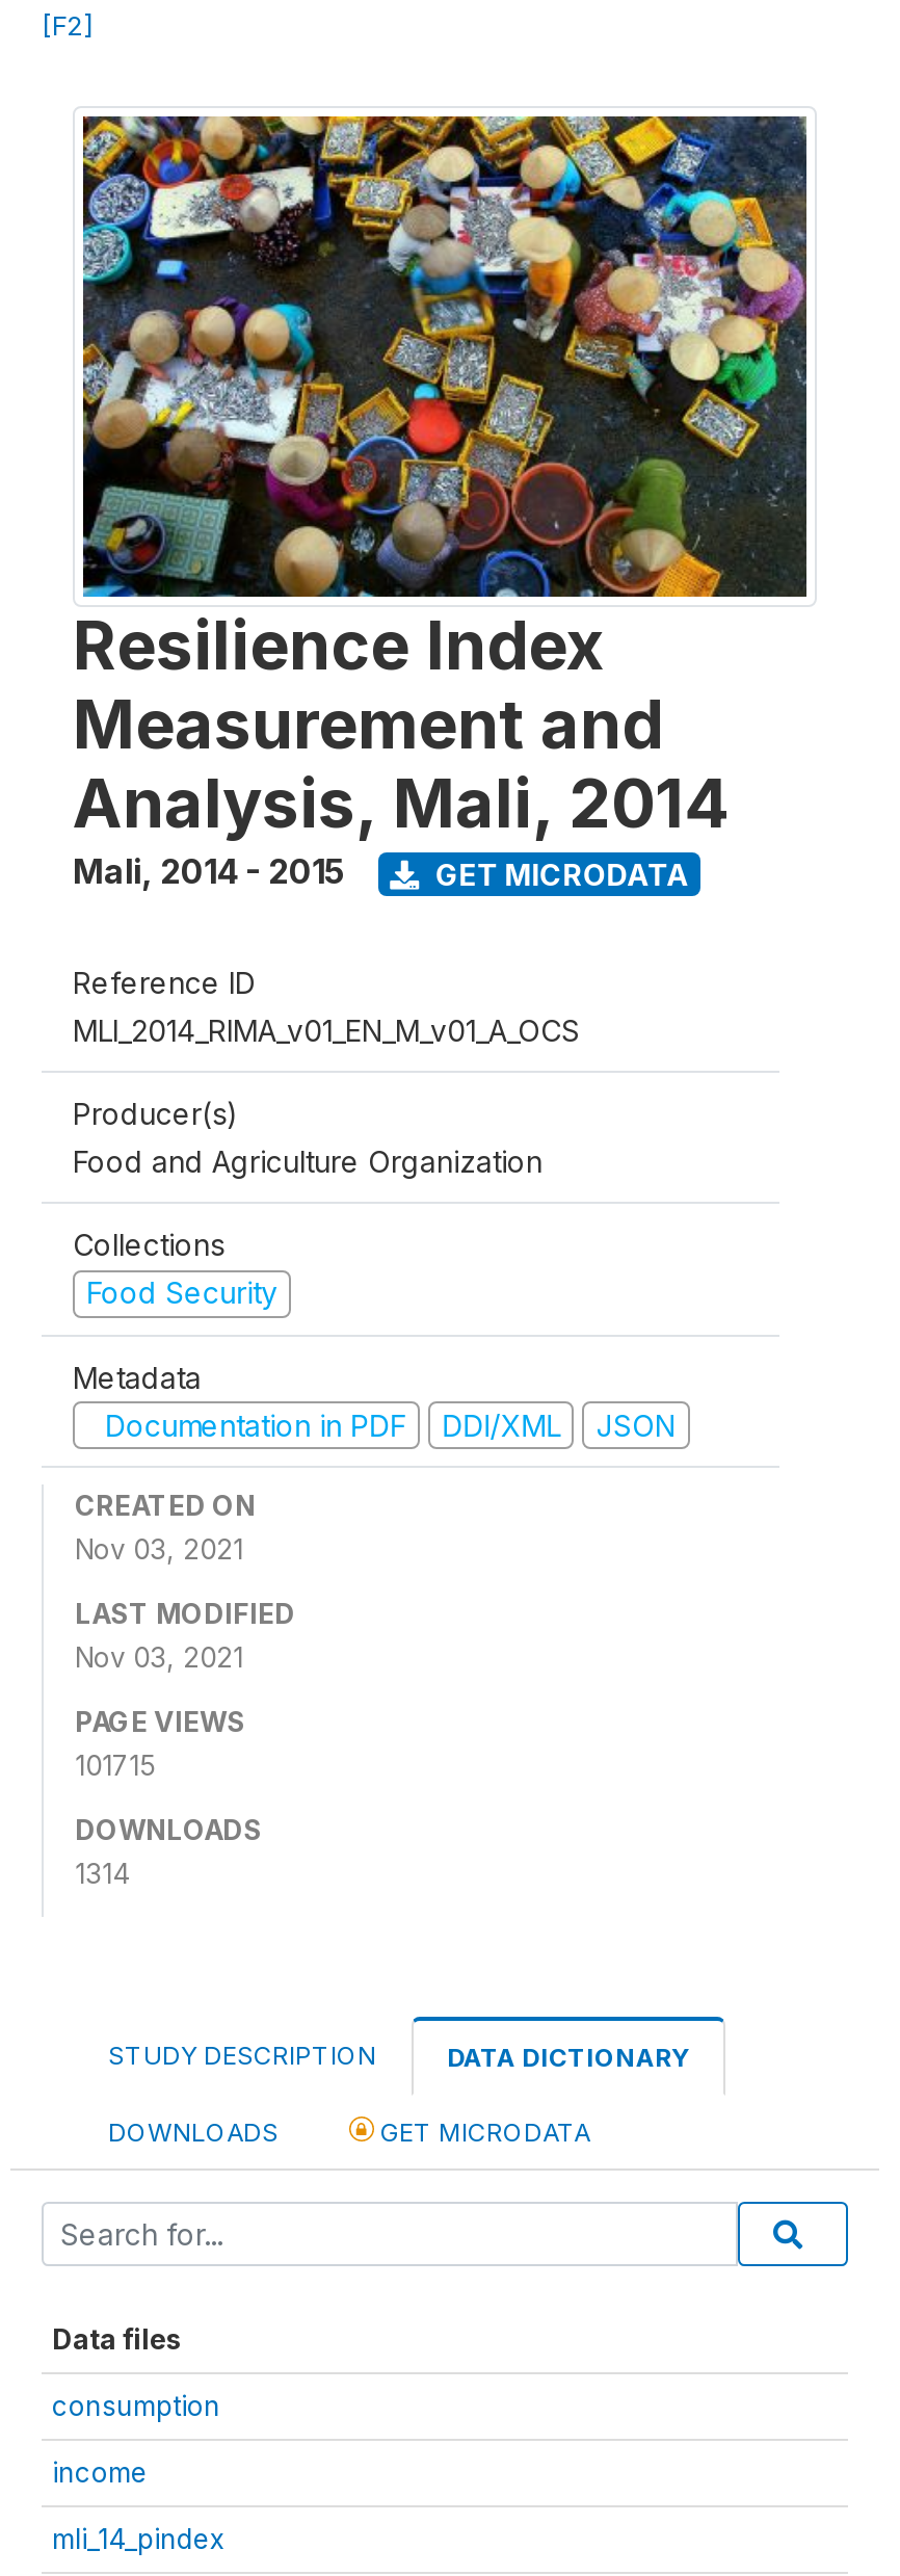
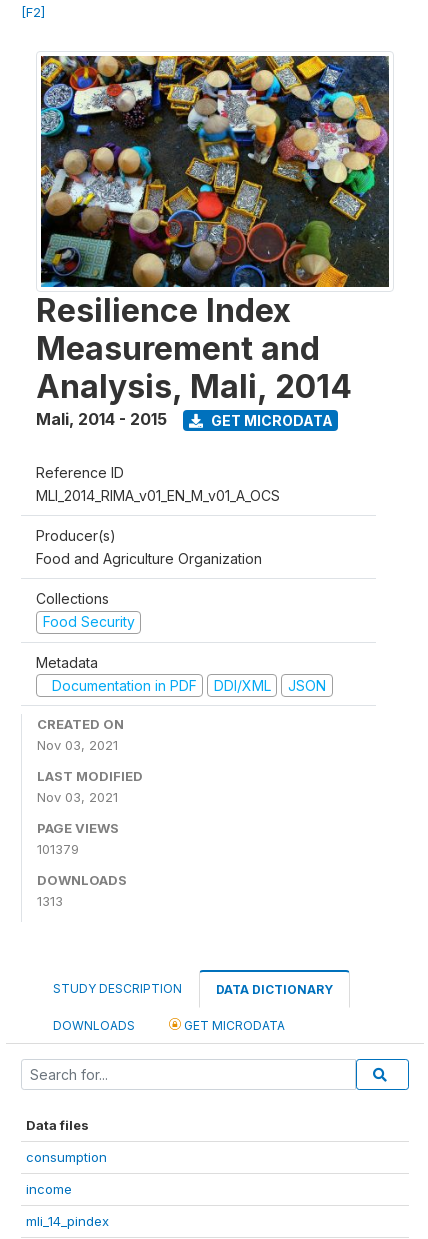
[75,1749,156,1782] 101715 -> [37,841,79,857] 101379
[75,1857,129,1891] 1314 -> [37,893,63,909] 1313

